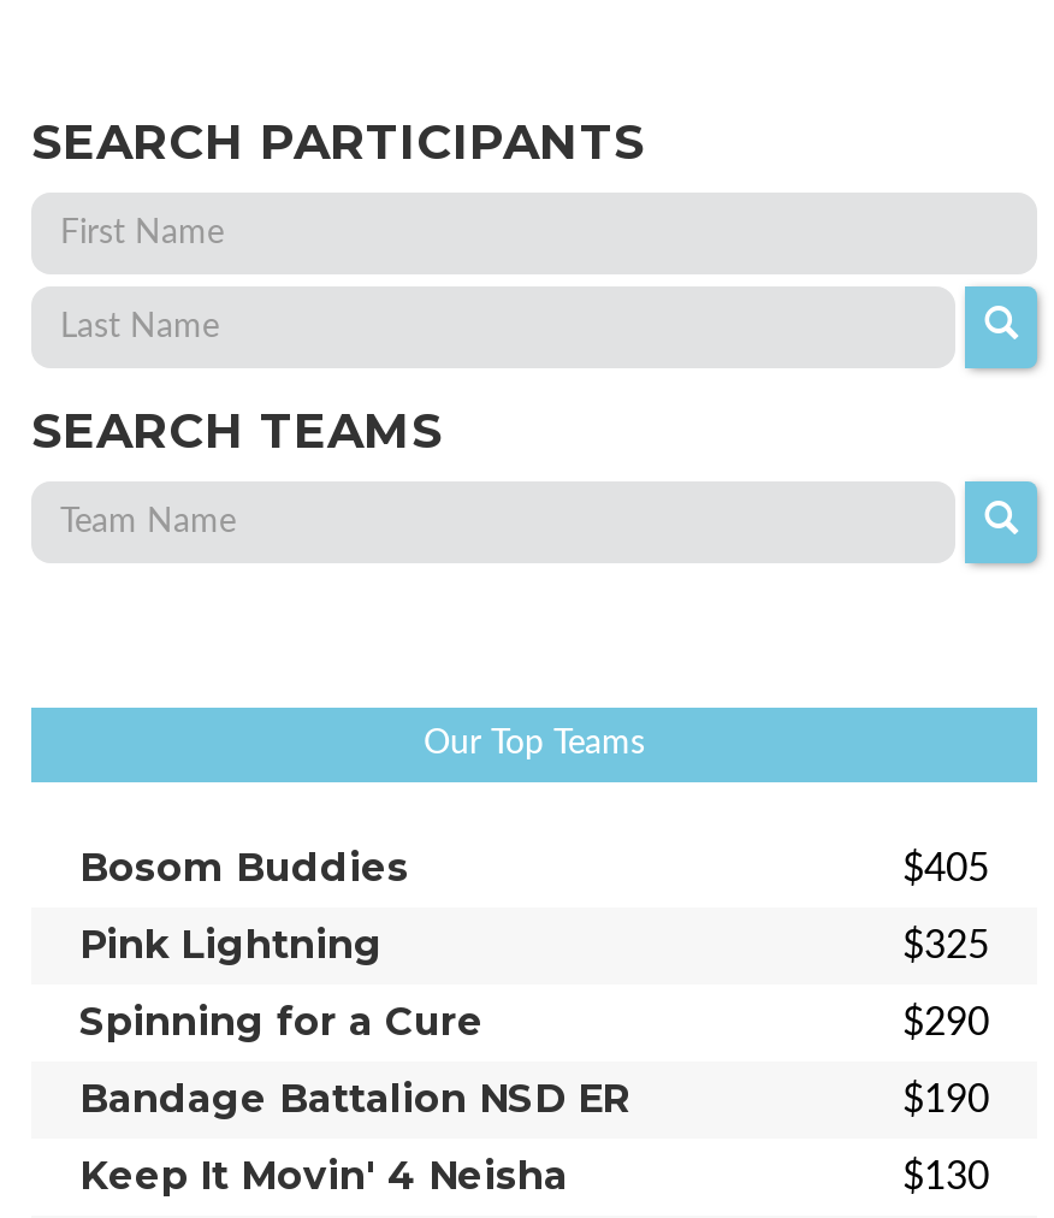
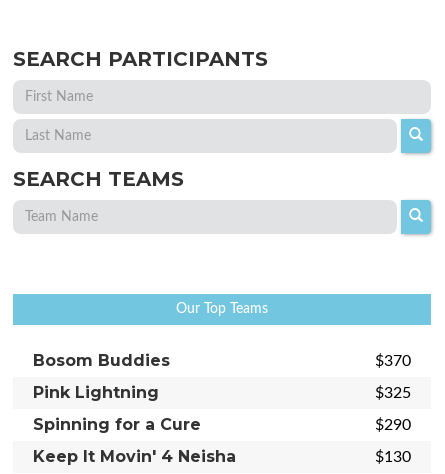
[902,851,989,889] $405 -> [375,353,411,369] $370
[79,1077,989,1123] Bandage Battalion NSD ER | $190 -> none

